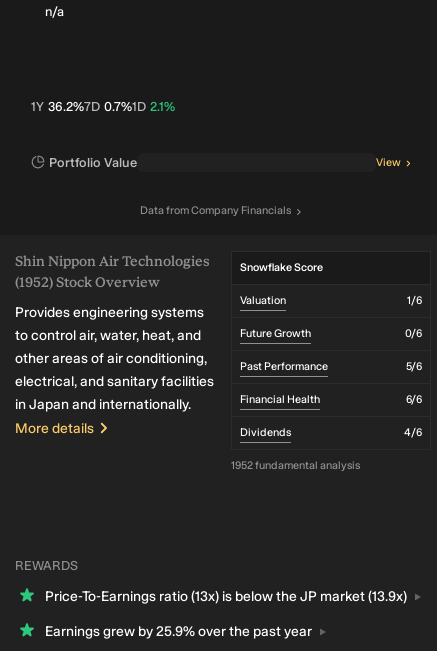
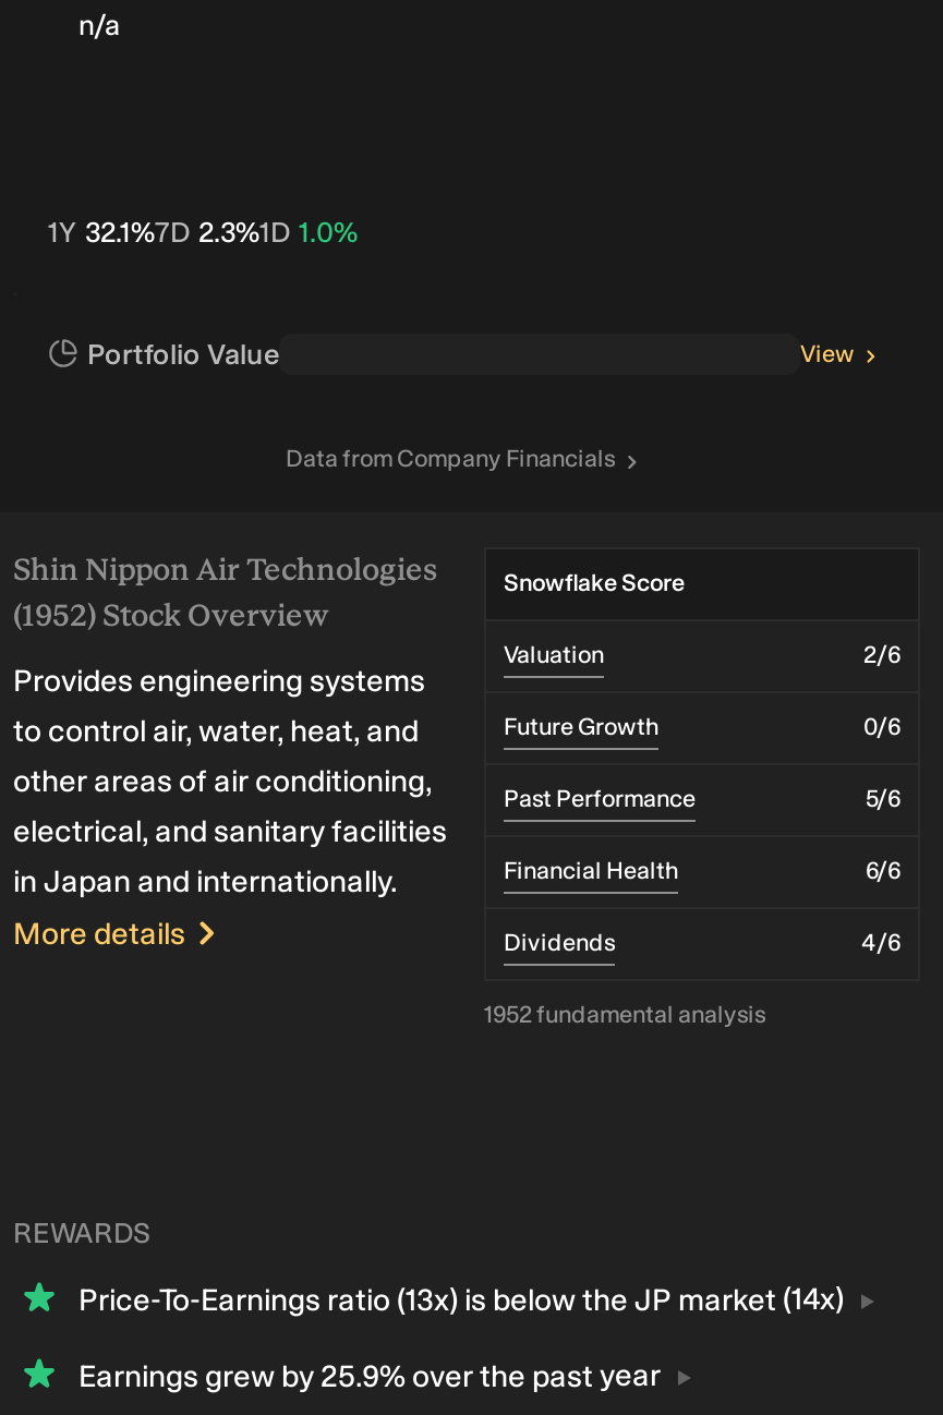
[31,99,175,114] 1Y 36.2%7D 0.7%1D 2.1% -> [48,216,358,249] 1Y 32.1%7D 2.3%1D 1.0%
[407,294,422,307] 1/6 -> [863,642,900,670] 2/6
[45,588,407,605] Price-To-Earnings ratio (13x) is below the JP market (13.9x) -> [78,1282,844,1319] Price-To-Earnings ratio (13x) is below the JP market (14x)

